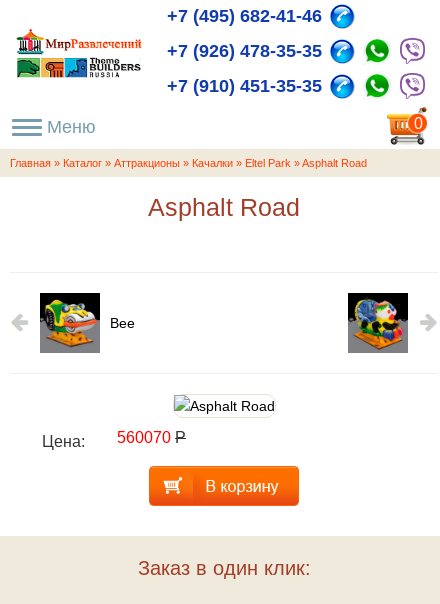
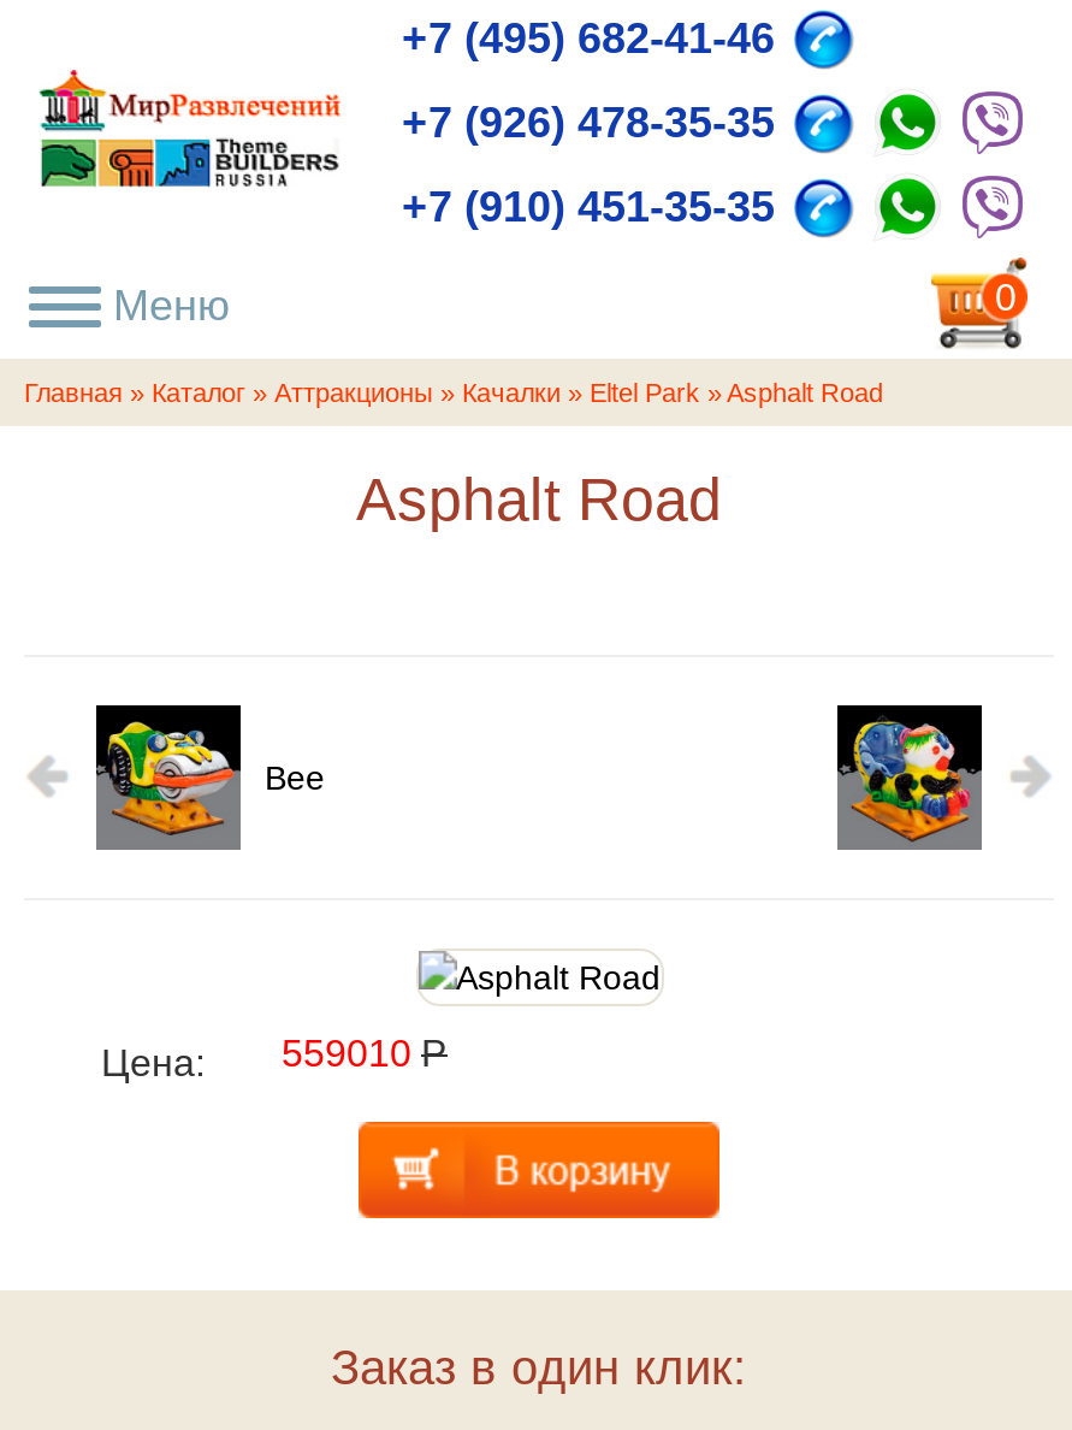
[42,429,186,450] Цена: 560070 Р -> [101,1033,448,1083] Цена: 559010 Р

